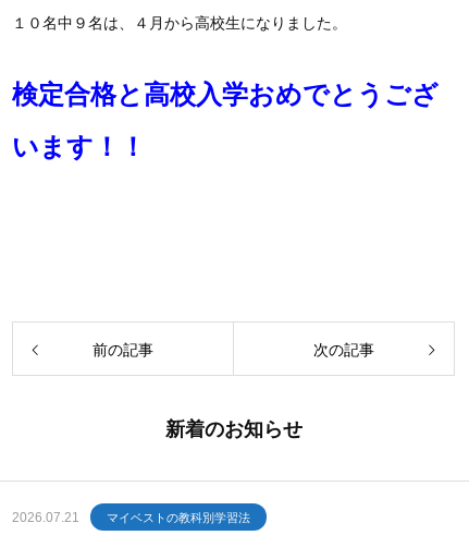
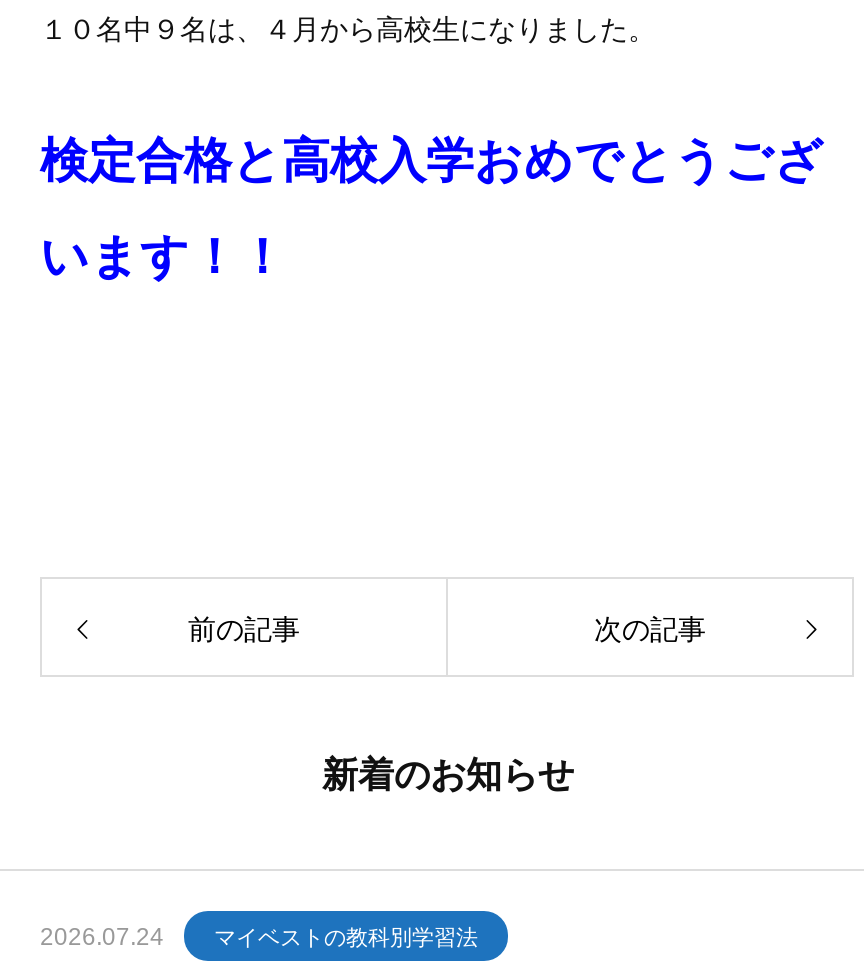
[12,510,79,525] 2026.07.21 -> [40,923,164,951] 2026.07.24

